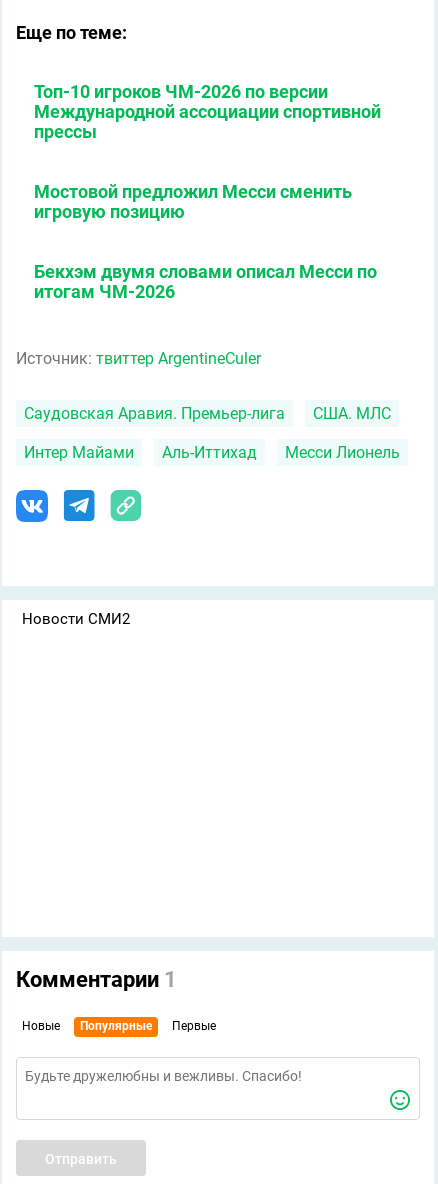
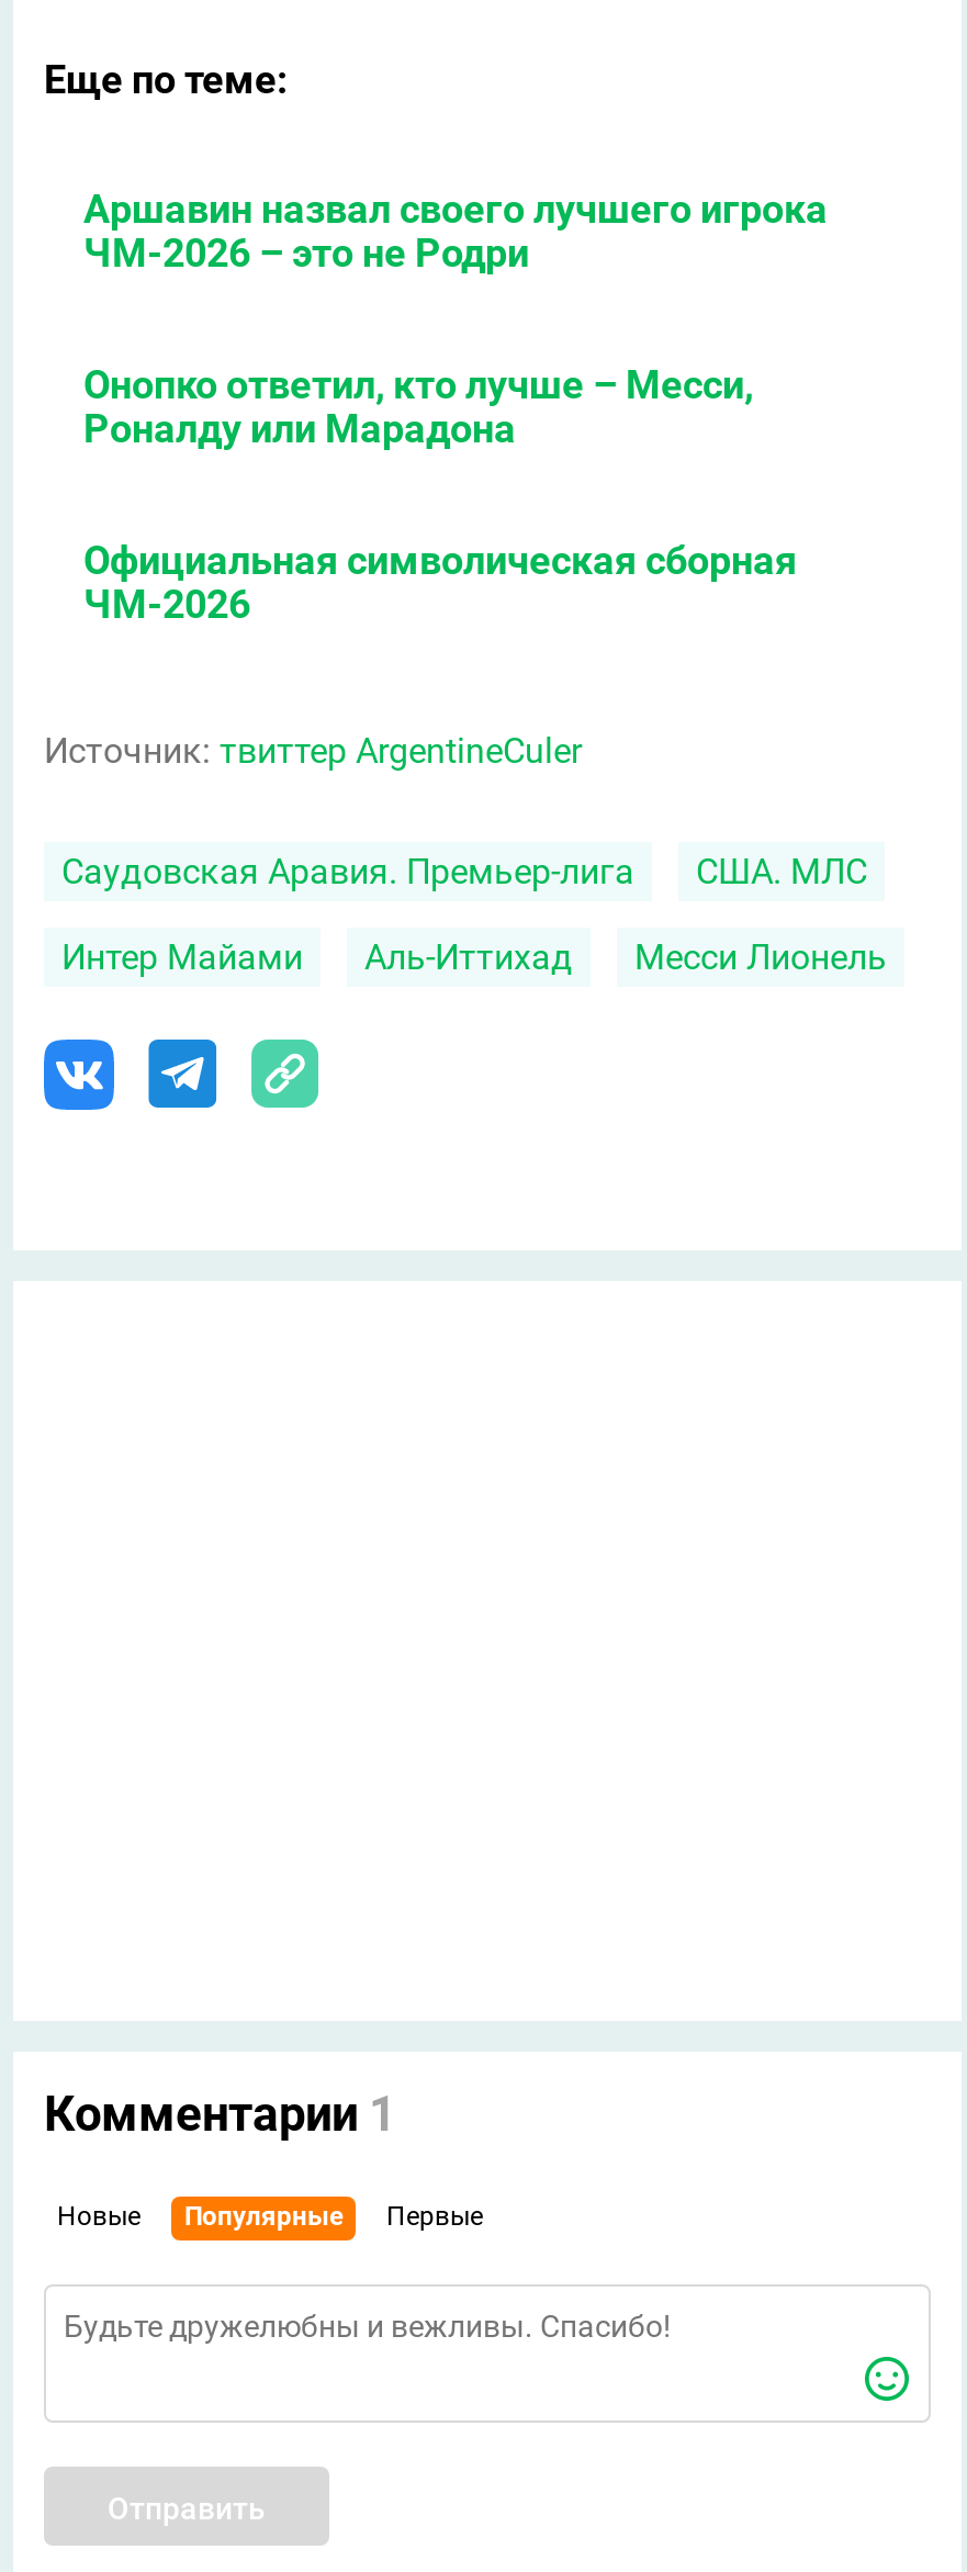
[34,81,381,142] Топ-10 игроков ЧМ-2026 по версии | Международной ассоциации спортивной | прессы -> [83,186,828,276] Аршавин назвал своего лучшего игрока | ЧМ-2026 – это не Родри
[34,181,352,222] Мостовой предложил Месси сменить | игровую позицию -> [83,361,753,451] Онопко ответил, кто лучше – Месси, | Роналду или Марадона
[34,261,377,302] Бекхэм двумя словами описал Месси по | итогам ЧМ-2026 -> [83,537,797,627] Официальная символическая сборная | ЧМ-2026
[22,610,130,628] Новости СМИ2 -> none

